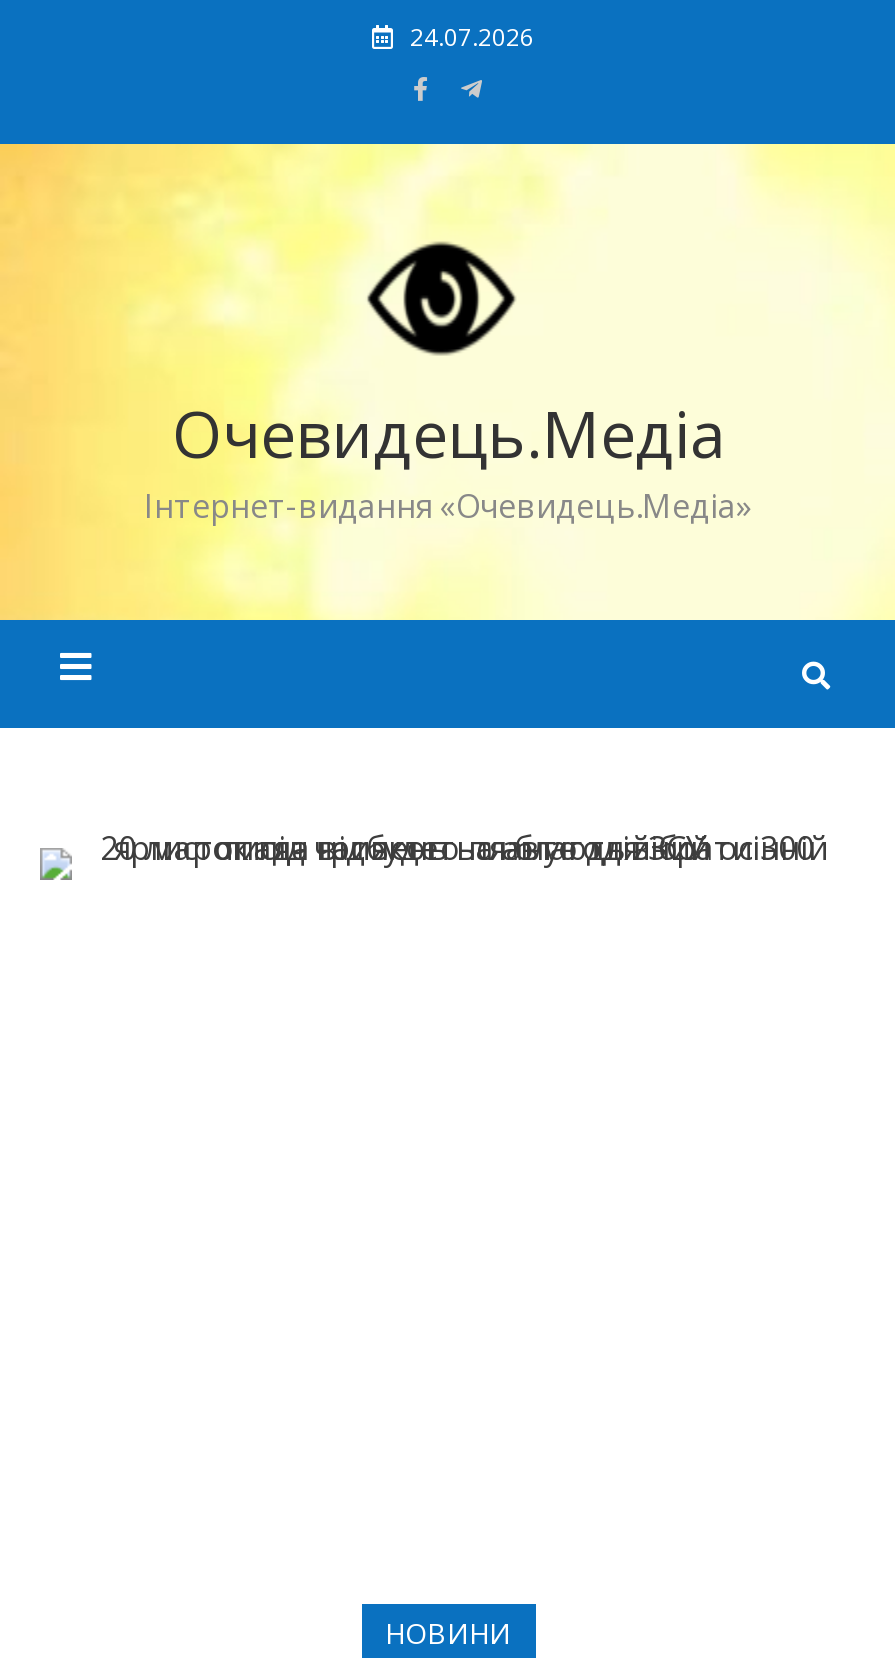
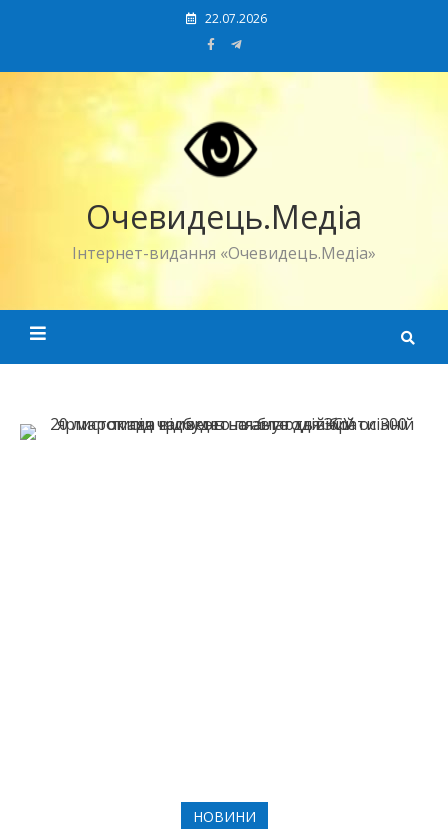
[404,20,534,54] 24.07.2026 -> [202,10,267,27] 22.07.2026

